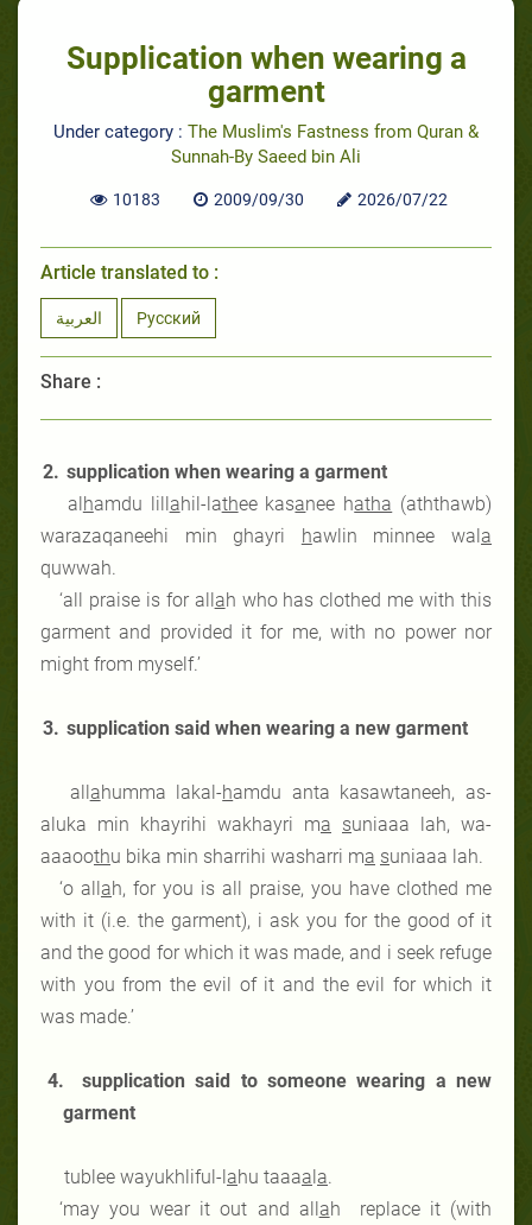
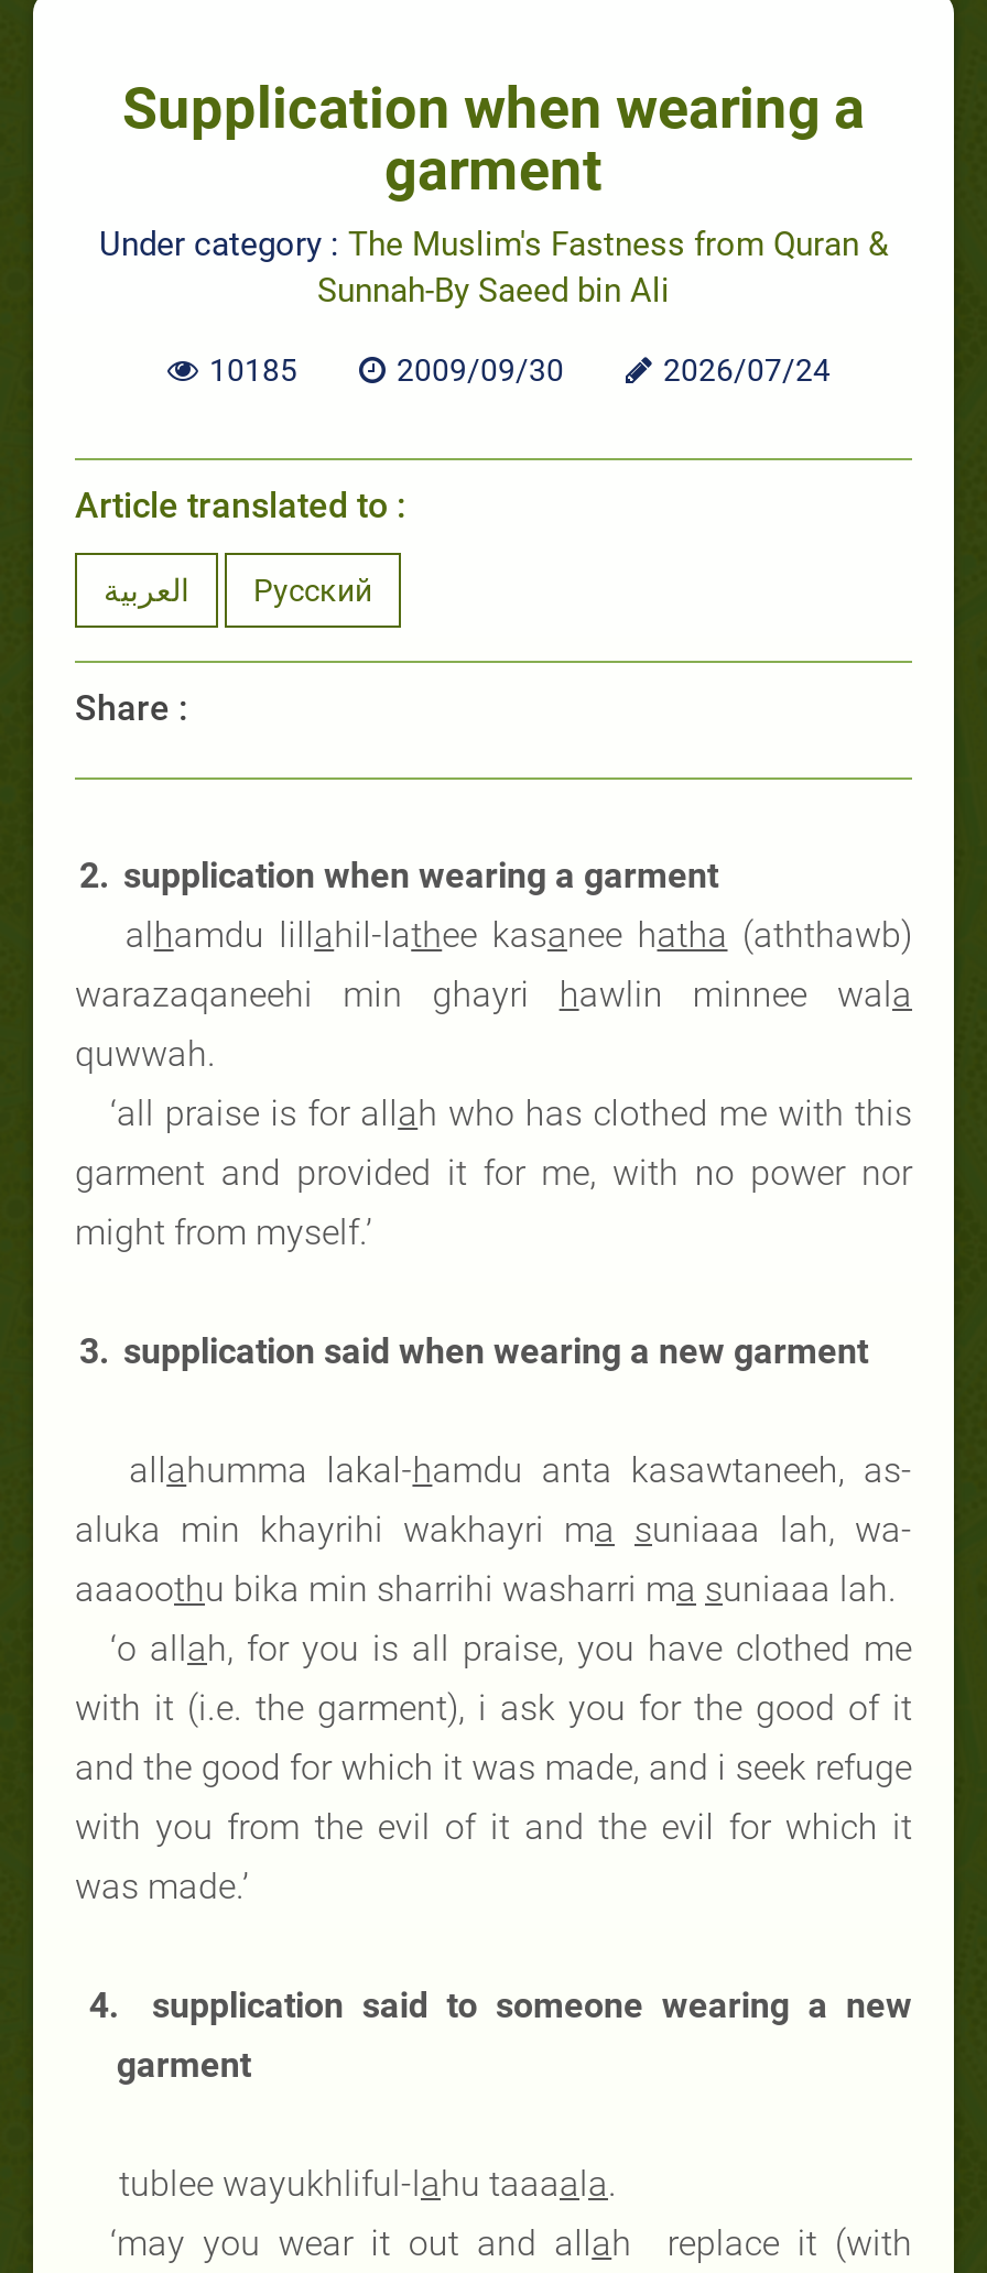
[113,190,160,209] 10183 -> [209,352,297,387] 10185
[357,190,448,209] 2026/07/22 -> [663,352,831,387] 2026/07/24

